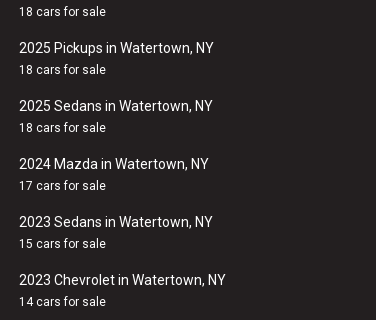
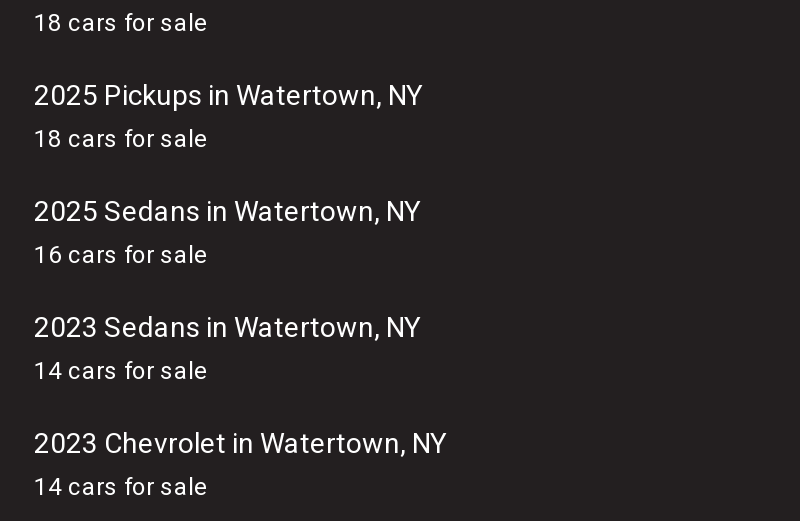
[19,121,209,193] 18 cars for sale | 2024 Mazda in Watertown, NY | 17 cars for sale -> [34,241,208,269] 16 cars for sale
[19,237,106,251] 15 cars for sale -> [34,357,208,385] 14 cars for sale

